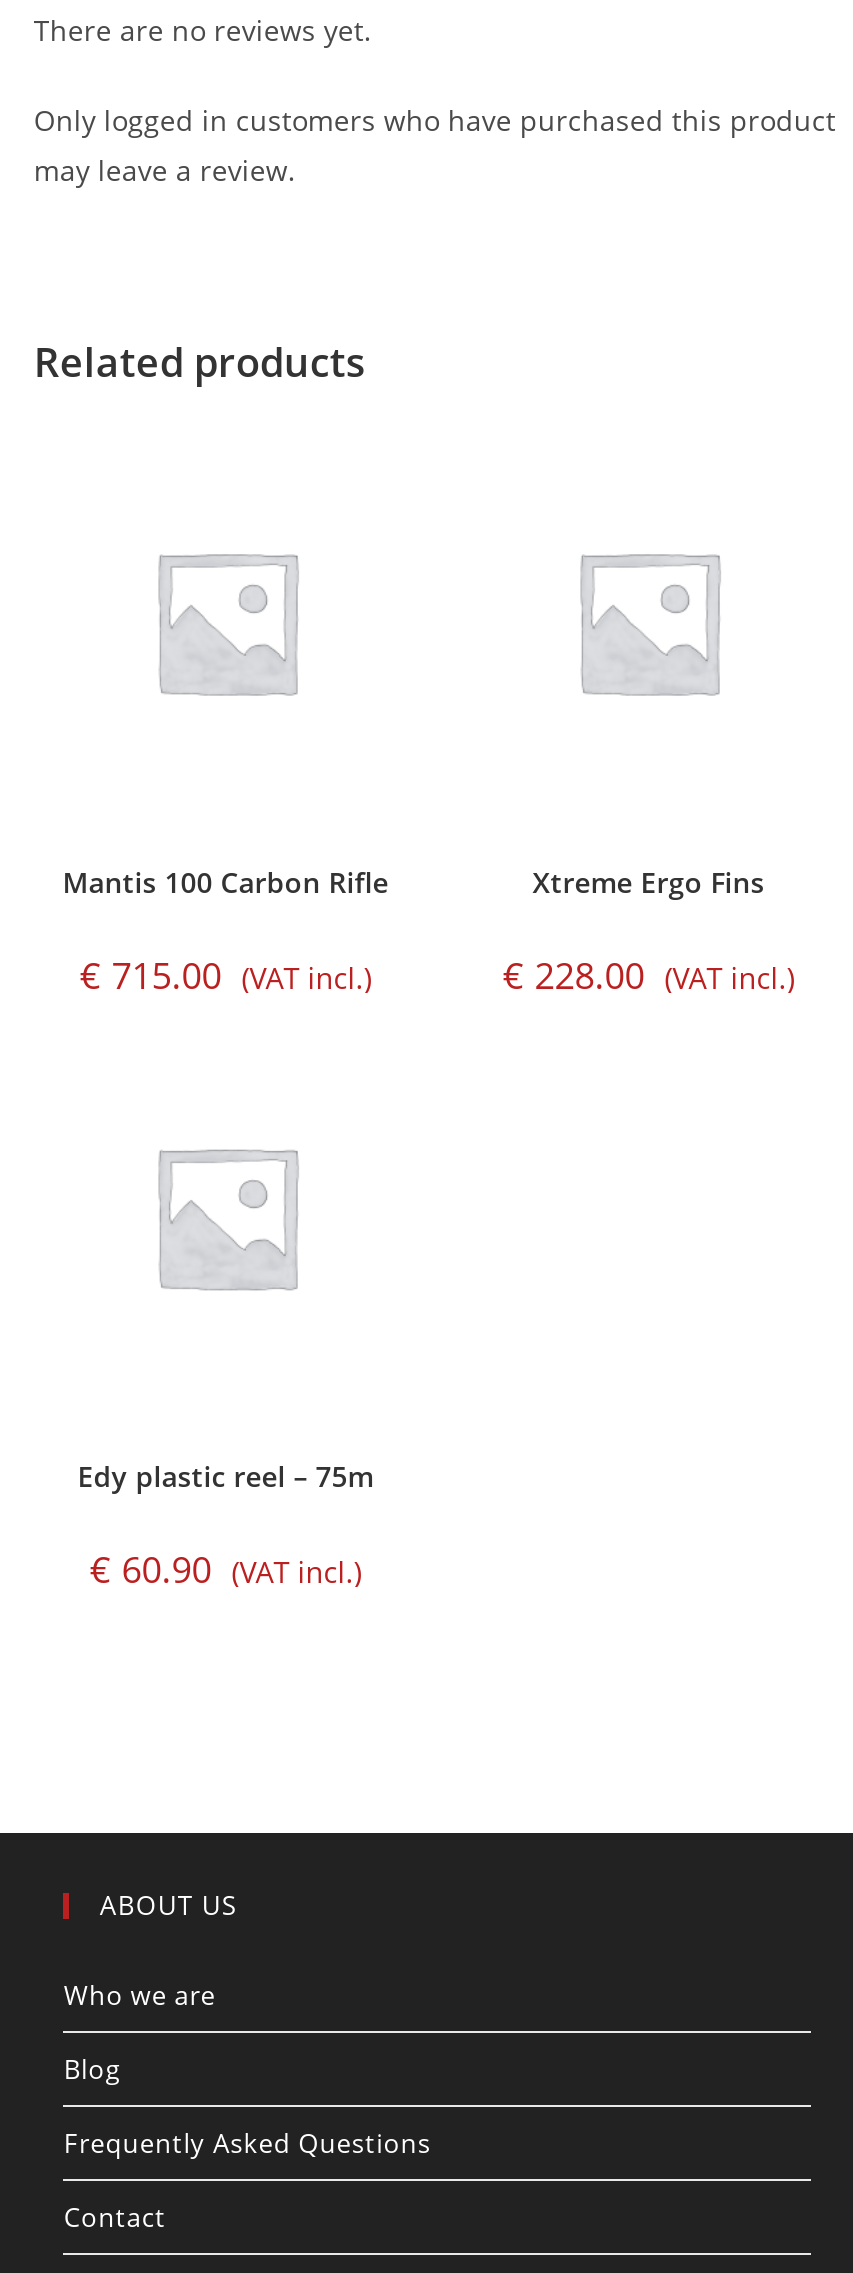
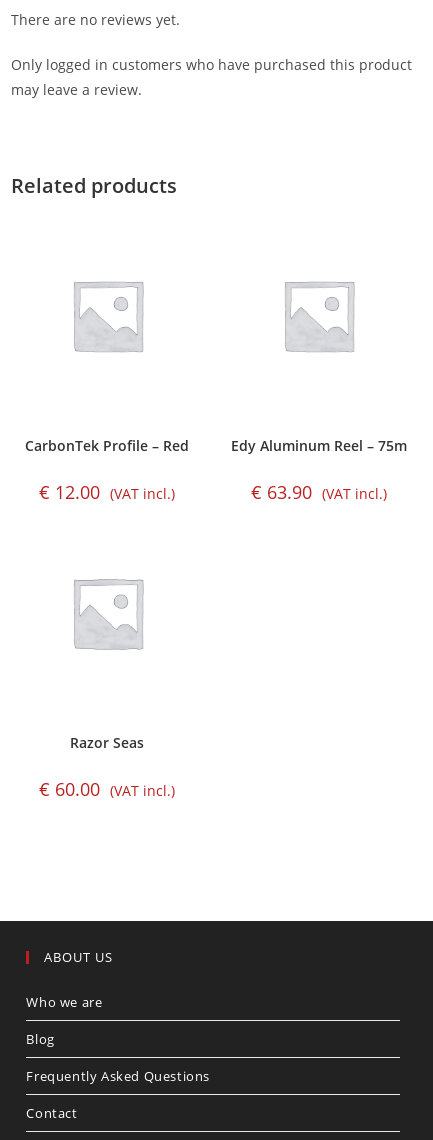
[62,862,388,900] Mantis 100 Carbon Rifle -> [25,435,189,454] CarbonTek Profile – Red
[533,862,765,900] Xtreme Ergo Fins -> [231,435,407,454] Edy Aluminum Reel – 75m
[79,950,371,998] €715.00 (VAT incl.) -> [39,479,175,503] €12.00 (VAT incl.)
[503,950,795,998] €228.00 (VAT incl.) -> [251,479,387,503] €63.90 (VAT incl.)
[77,1457,373,1495] Edy plastic reel – 75m -> [70,733,144,752] Razor Seas
[89,1545,361,1593] €60.90 (VAT incl.) -> [39,777,175,801] €60.00 (VAT incl.)

